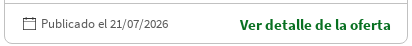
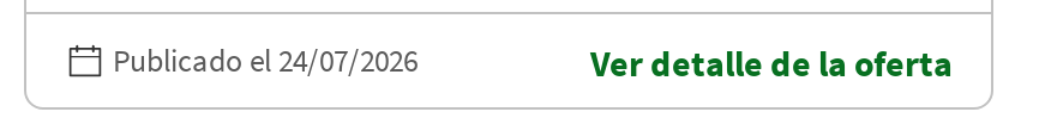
[41,15,168,32] Publicado el 21/07/2026 -> [113,39,418,80] Publicado el 24/07/2026

